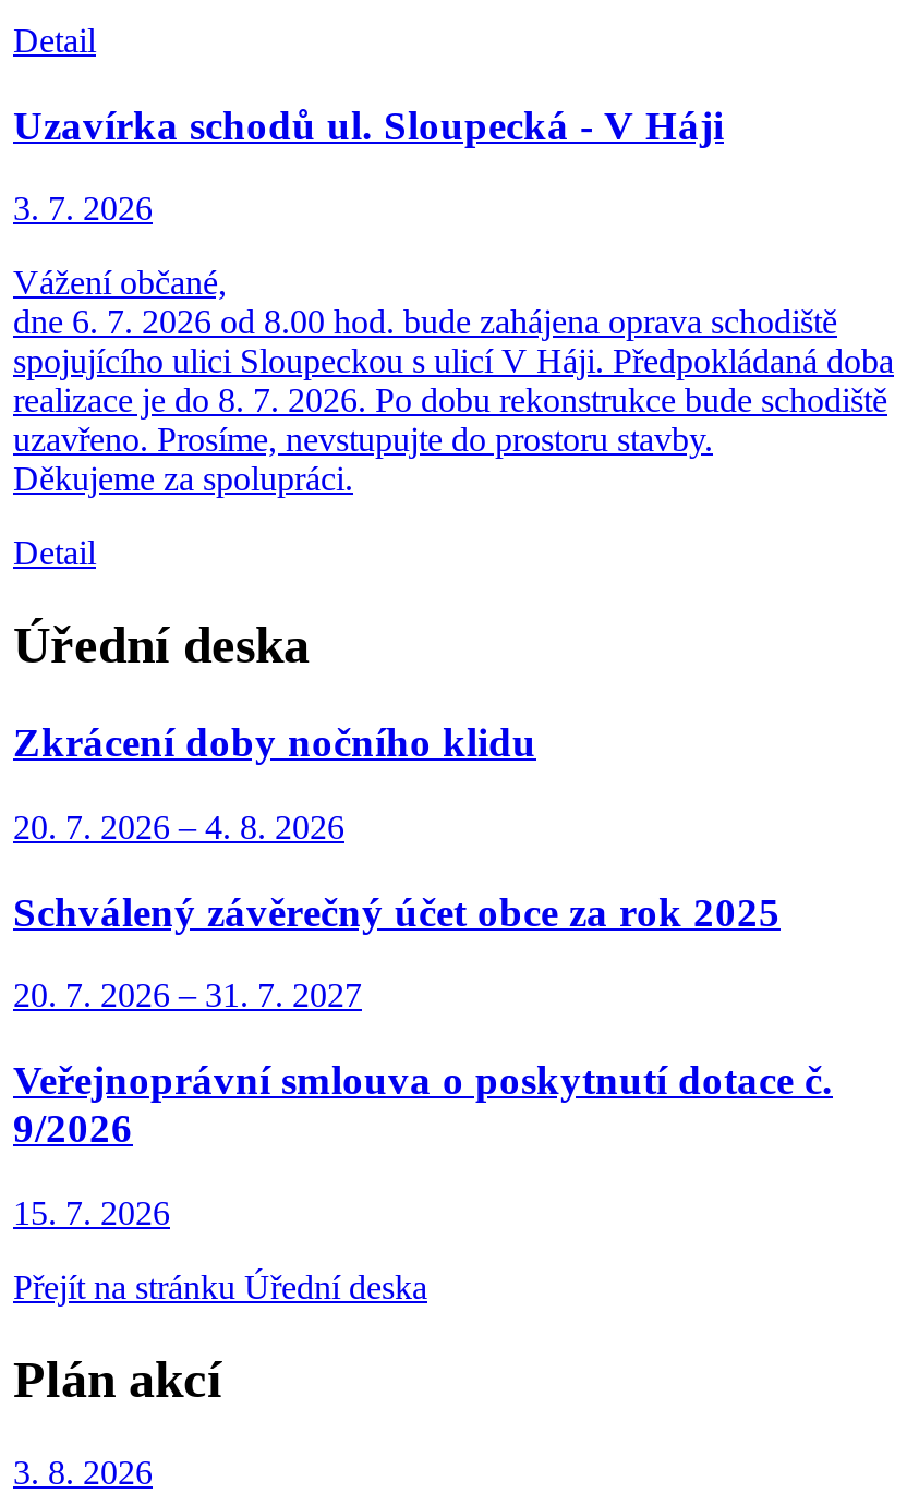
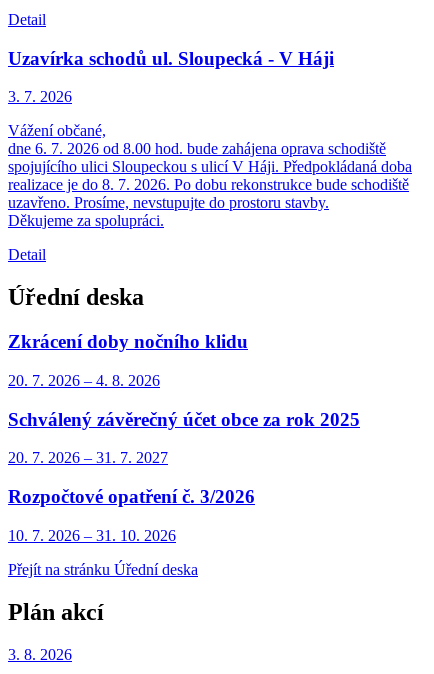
[13,1057,833,1151] Veřejnoprávní smlouva o poskytnutí dotace č. | 9/2026 -> [8,486,255,507] Rozpočtové opatření č. 3/2026
[13,1194,170,1231] 15. 7. 2026 -> [8,527,176,544] 10. 7. 2026 – 31. 10. 2026

